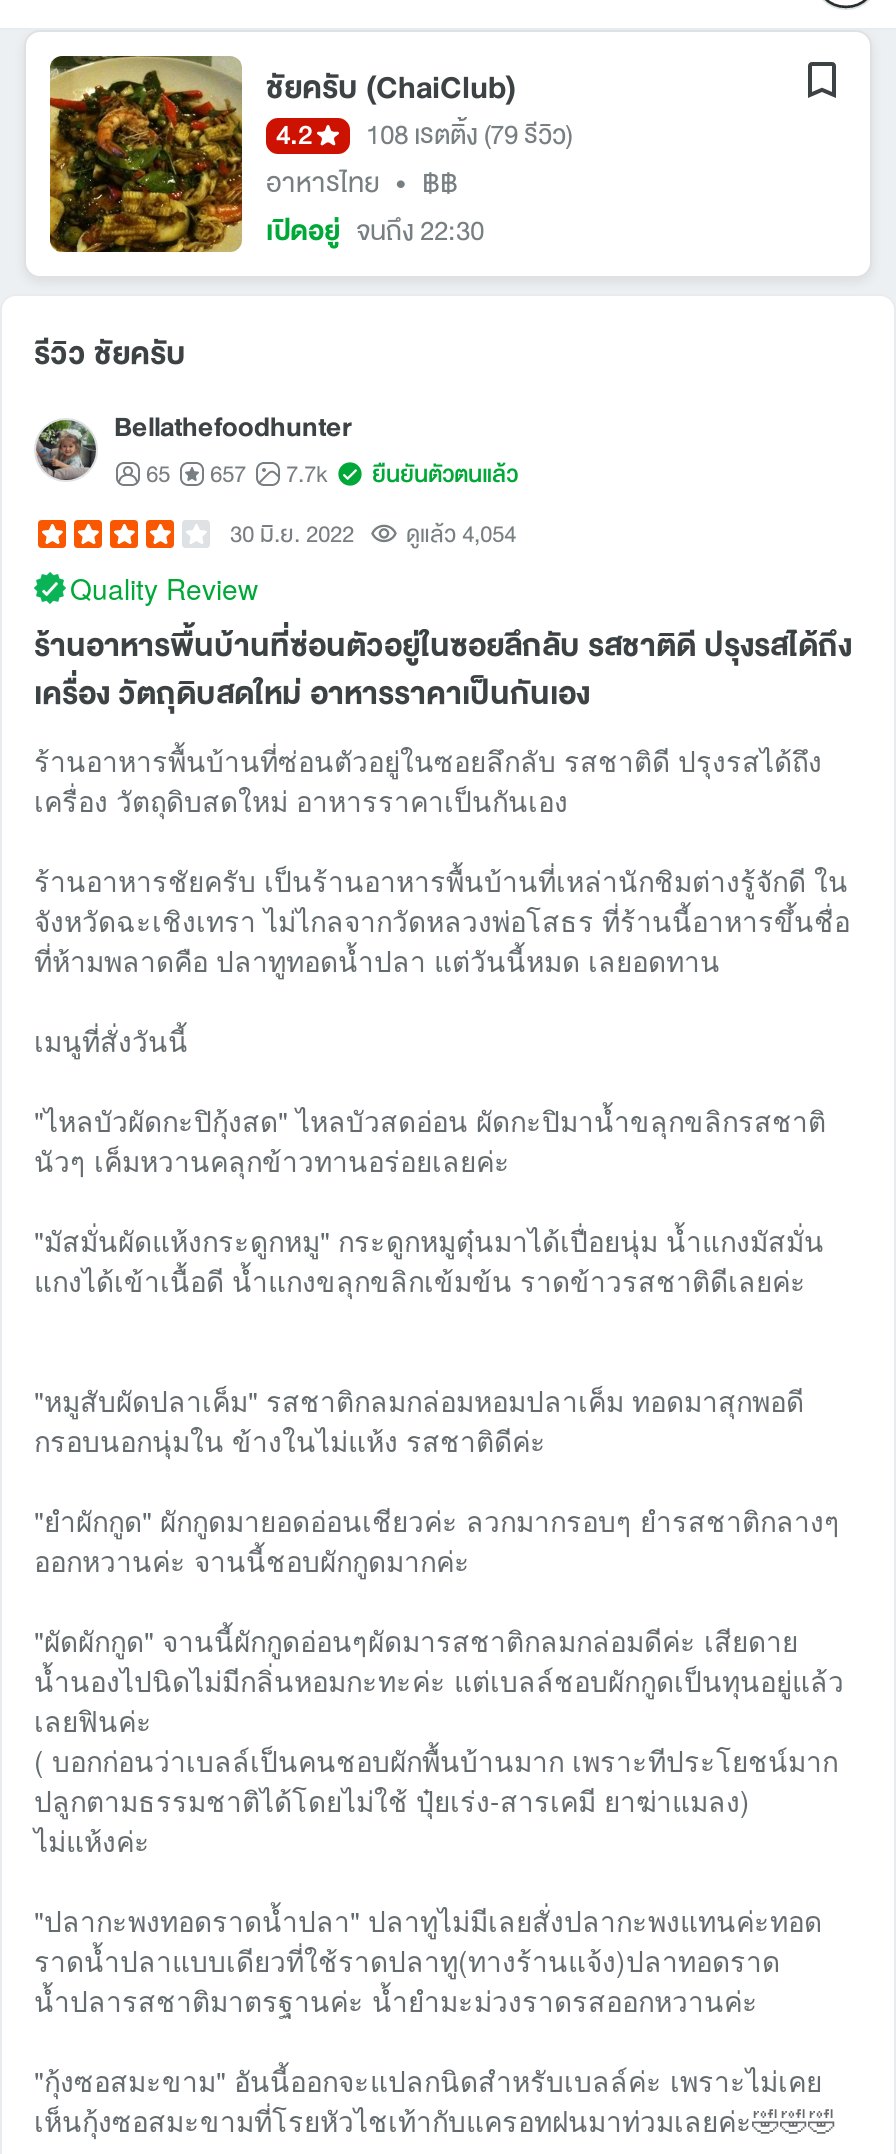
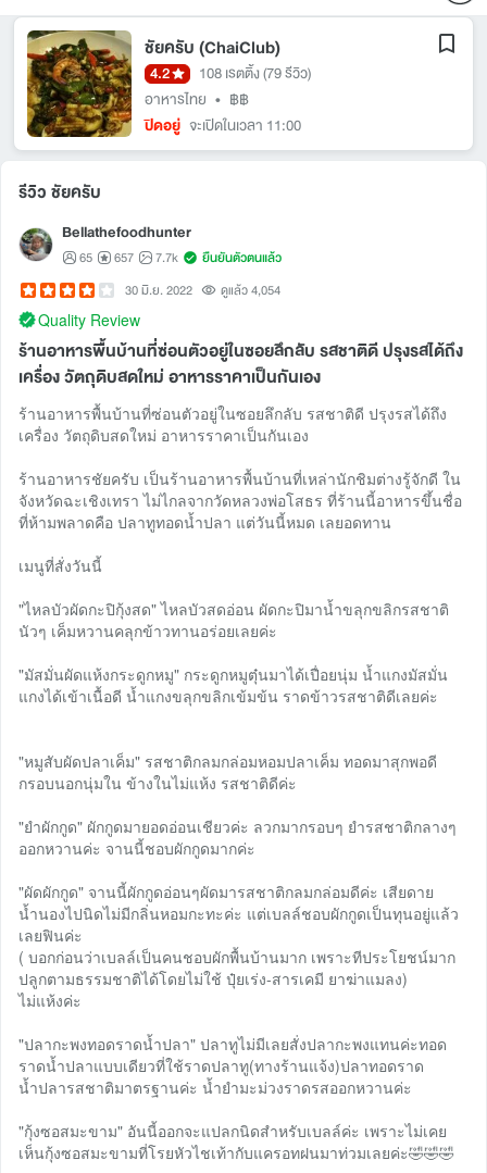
[266,210,484,252] เปิดอยู่ จนถึง 22:30 -> [145,114,301,137] ปิดอยู่ จะเปิดในเวลา 11:00

